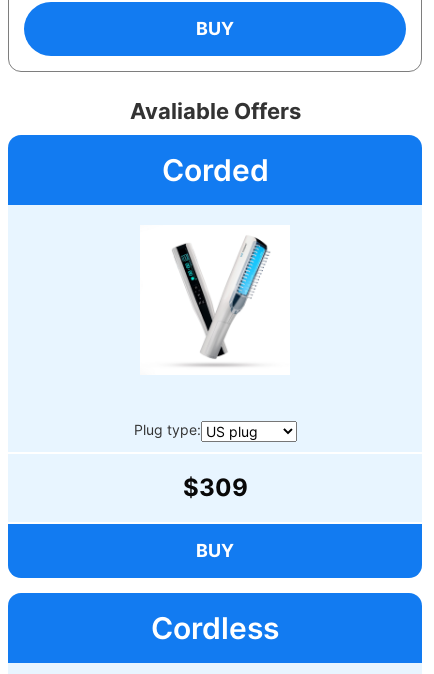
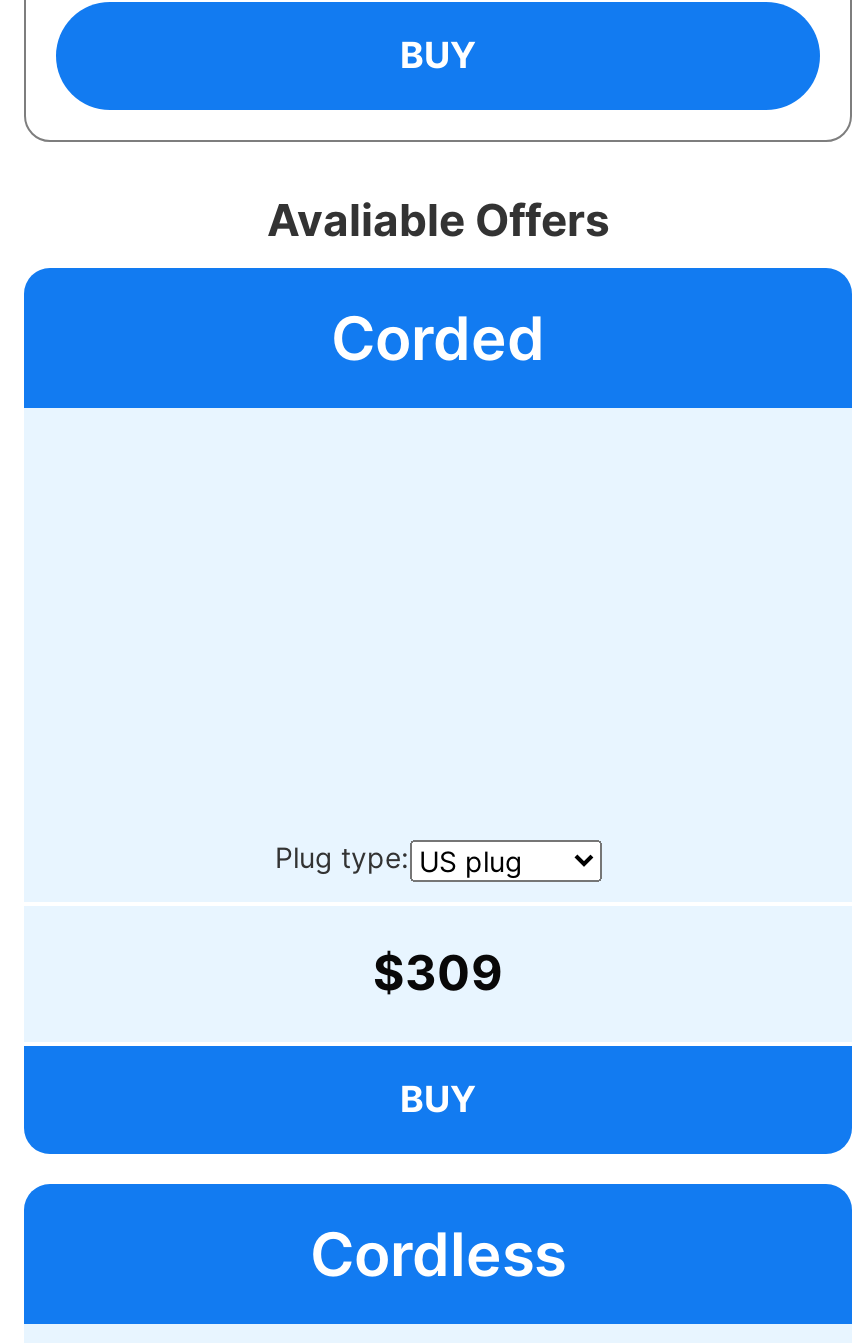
[172,237,270,367] [image] -> none

